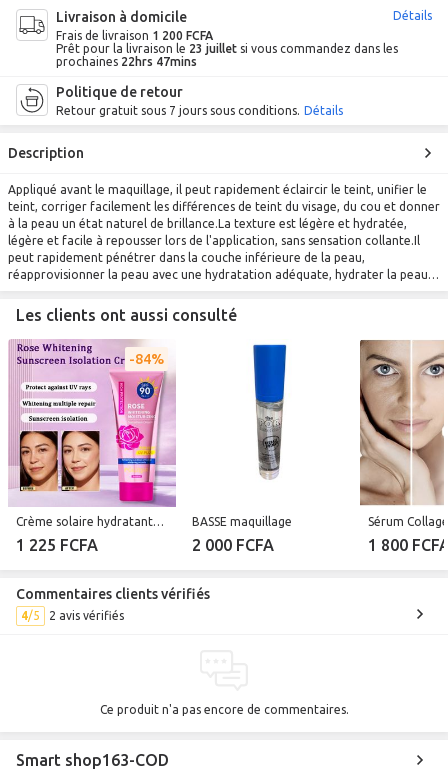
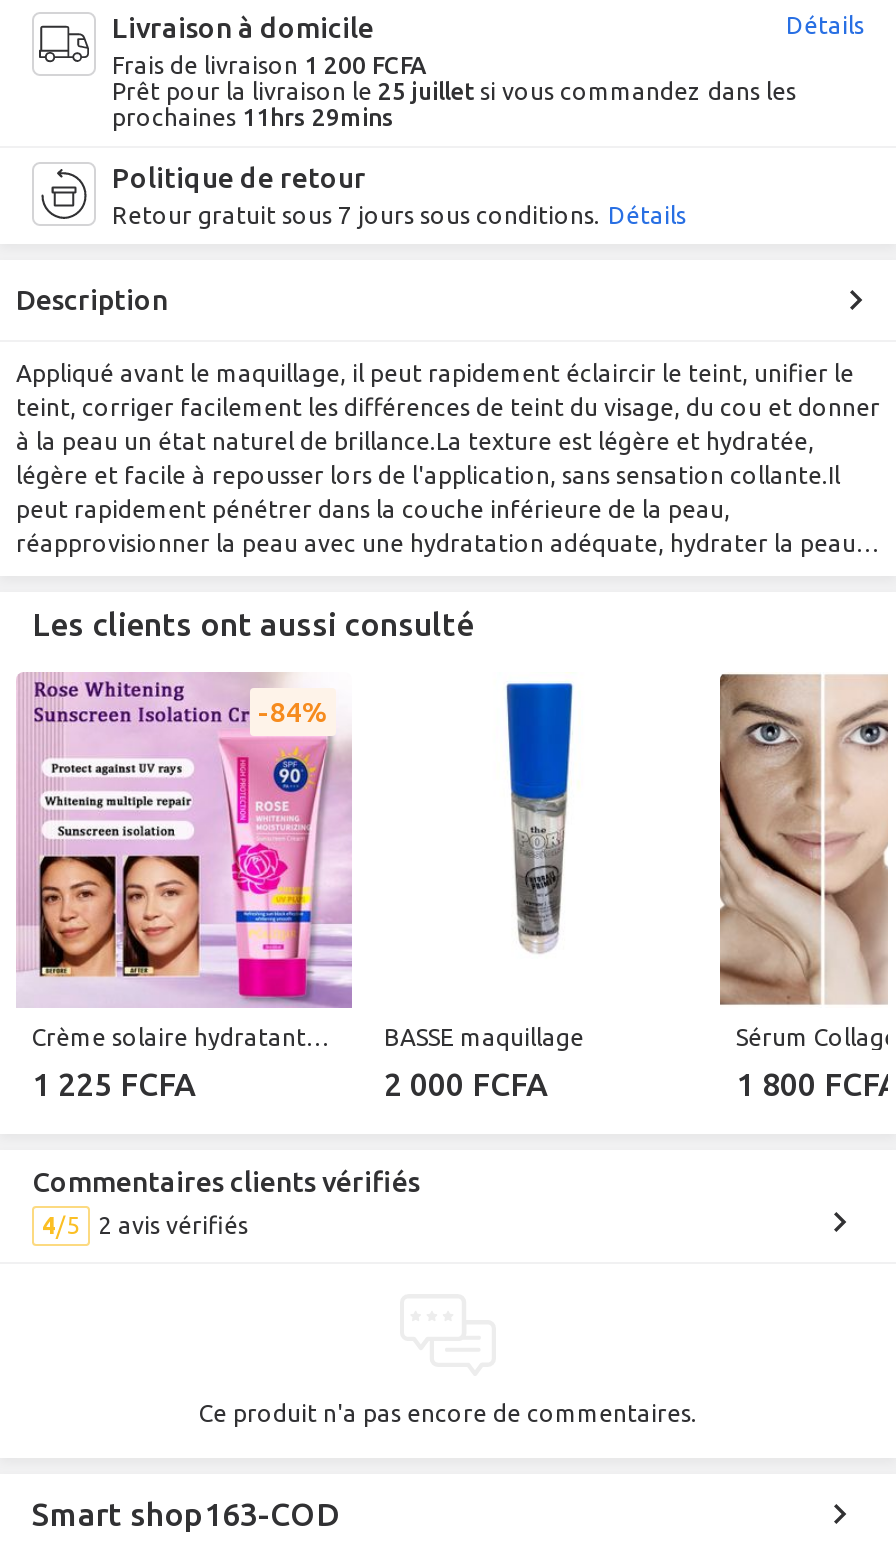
[56,42,398,55] Prêt pour la livraison le 23 juillet si vous commandez dans les -> [112,78,796,104] Prêt pour la livraison le 25 juillet si vous commandez dans les
[56,55,197,68] prochaines 22hrs 47mins -> [112,104,394,130] prochaines 11hrs 29mins

